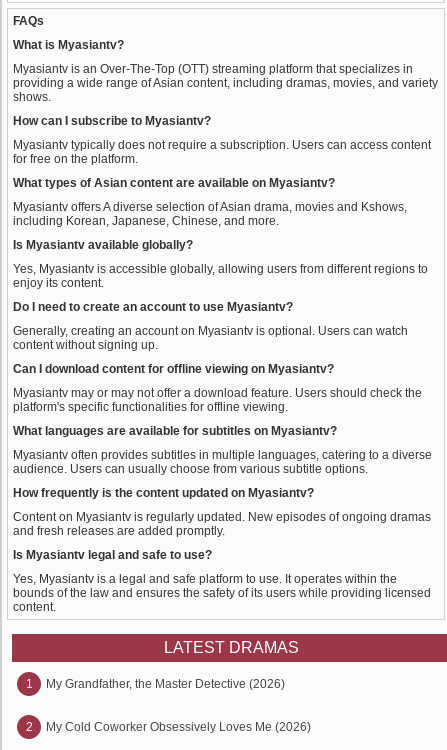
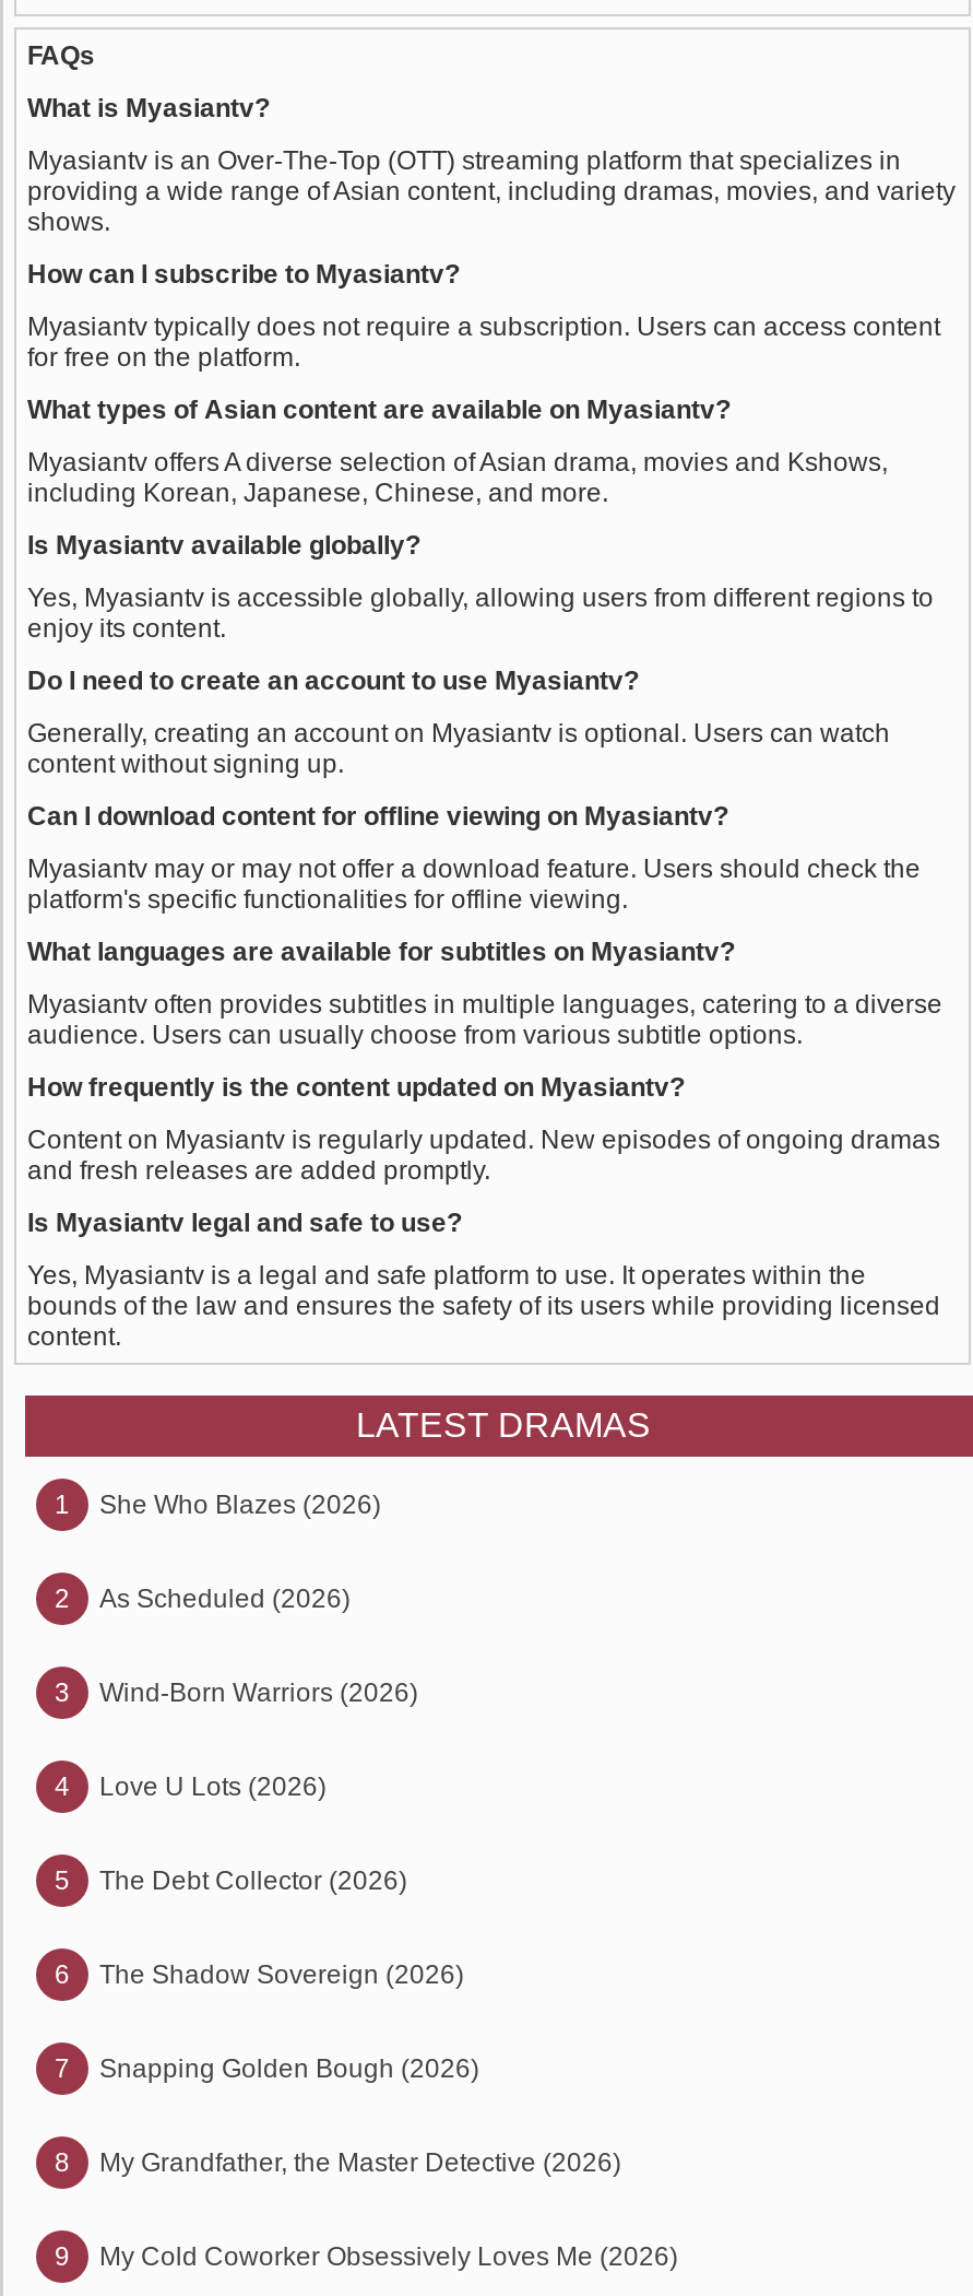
none -> [55,1490,479,2178] She Who Blazes (2026) | 2 | As Scheduled (2026) | 3 | Wind-Born Warriors (2026) | 4 | Love U Lots (2026) | 5 | The Debt Collector (2026) | 6 | The Shadow Sovereign (2026) | 7 | Snapping Golden Bough (2026) | 8
[25,720,311,734] 2 My Cold Coworker Obsessively Loves Me (2026) -> [55,2241,678,2272] 9 My Cold Coworker Obsessively Loves Me (2026)

